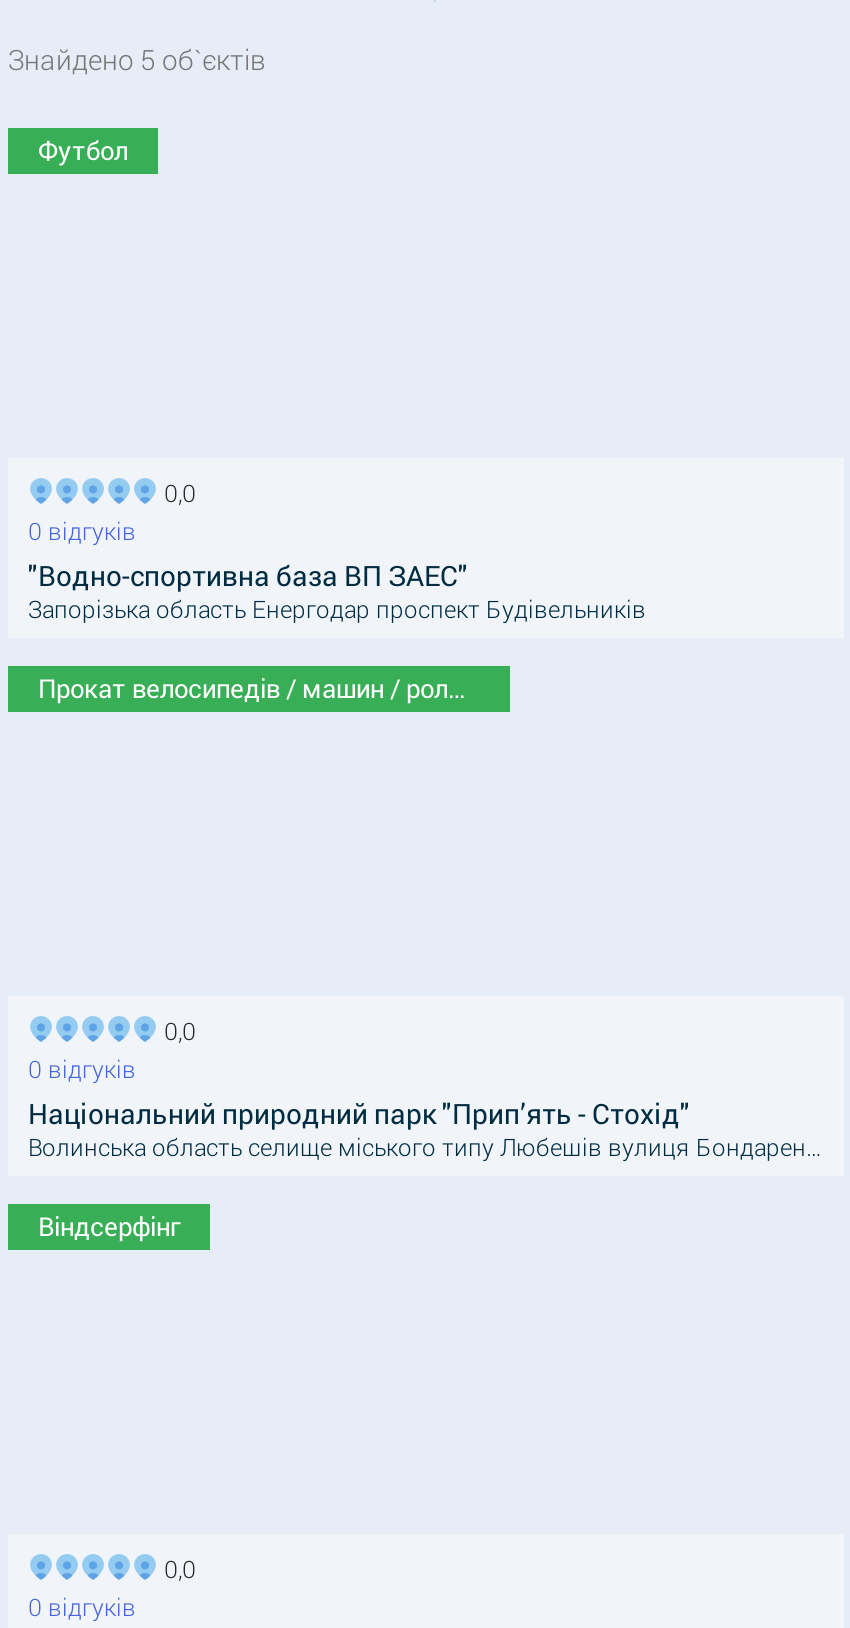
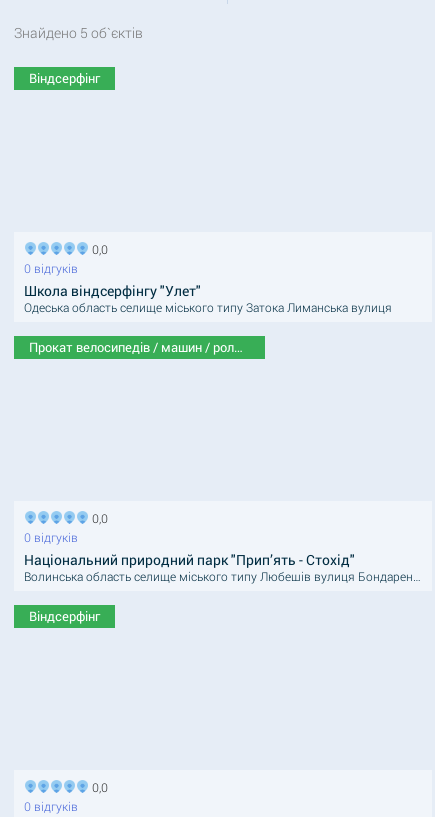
[38,132,128,168] Футбол -> [29,69,100,87] Віндсерфінг
[28,556,646,624] "Водно-спортивна база ВП ЗАЕС" | Запорізька область Енергодар проспект Будівельників -> [24,281,392,315] Школа віндсерфінгу "Улет" | Одеська область селище міського типу Затока Лиманська вулиця

